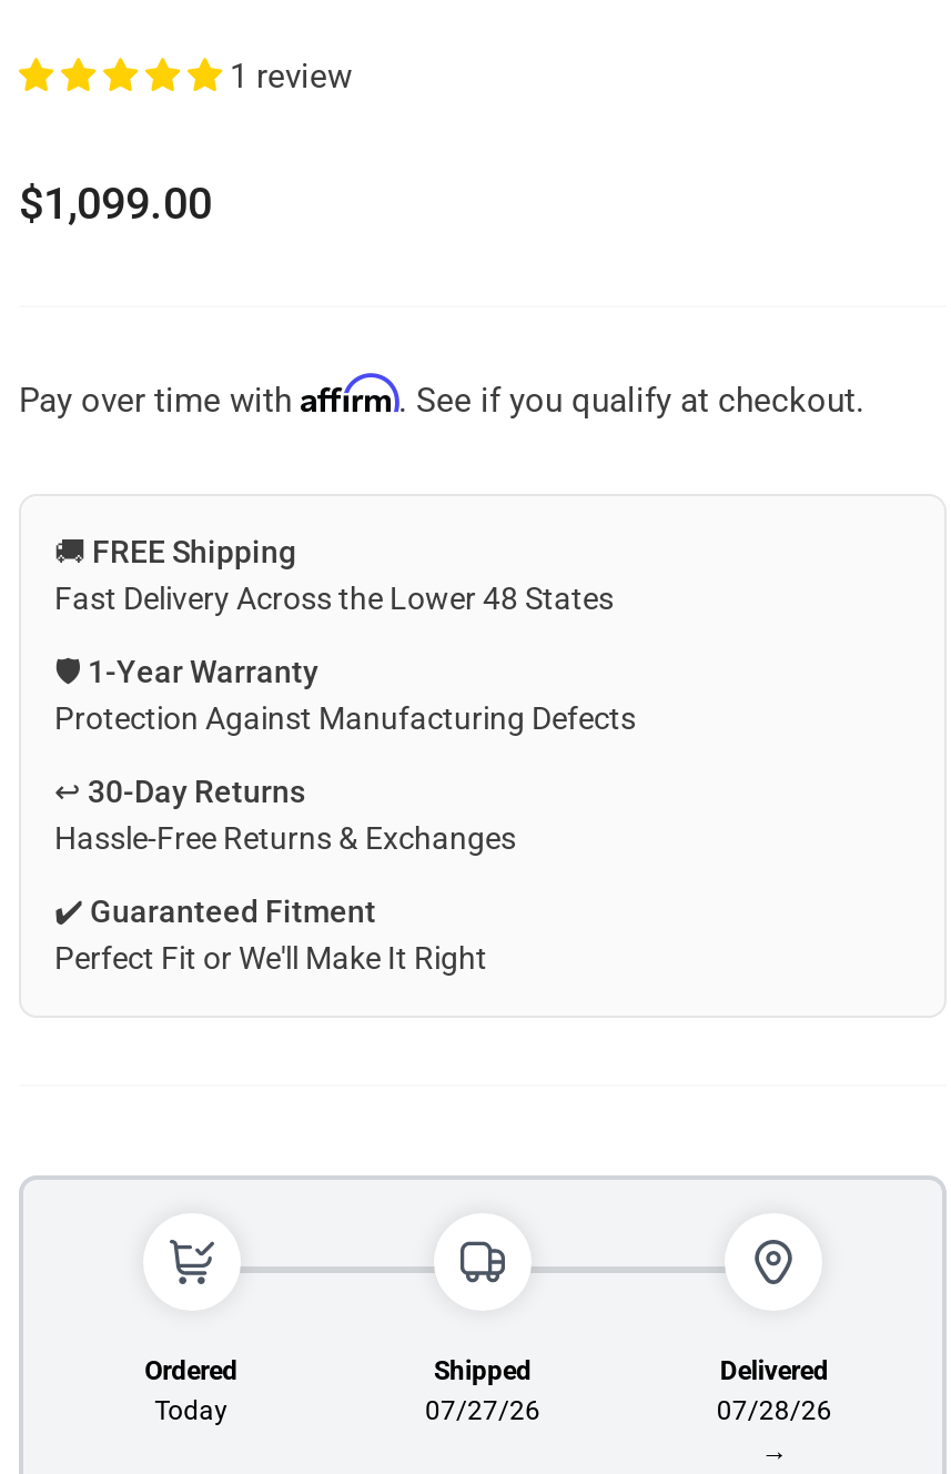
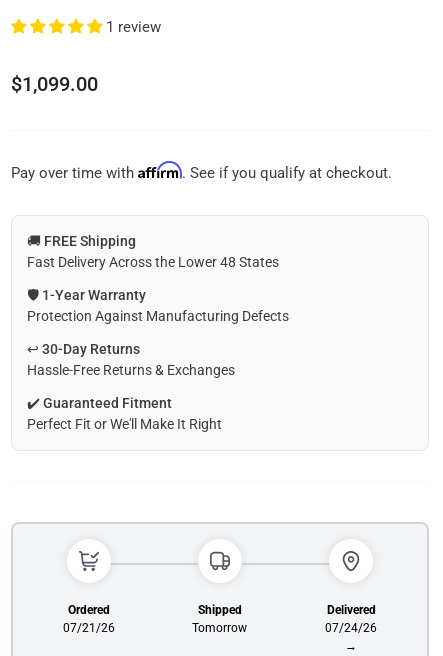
[155,1396,228,1427] Today -> [63,621,115,635] 07/21/26
[425,1396,540,1427] 07/27/26 -> [192,621,247,635] Tomorrow
[716,1396,832,1427] 07/28/26 -> [325,621,377,635] 07/24/26

